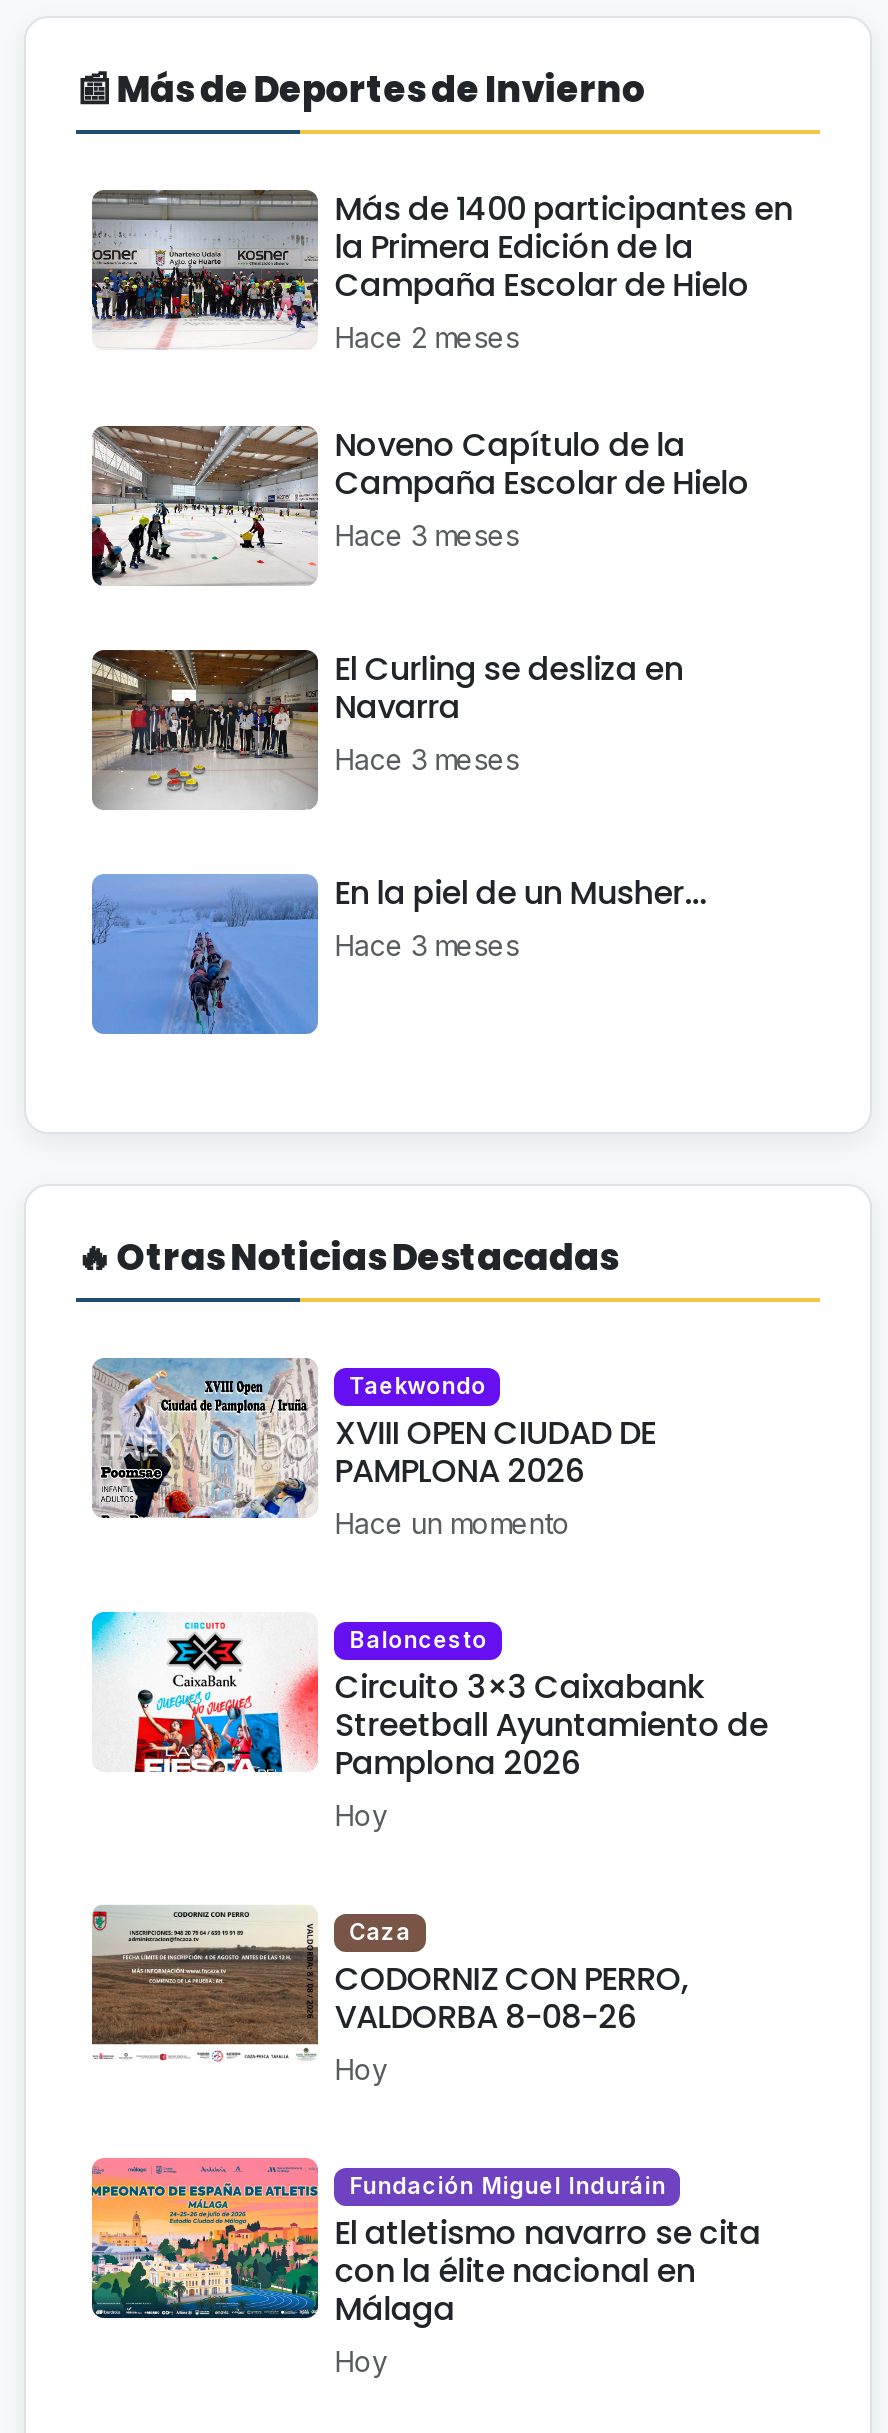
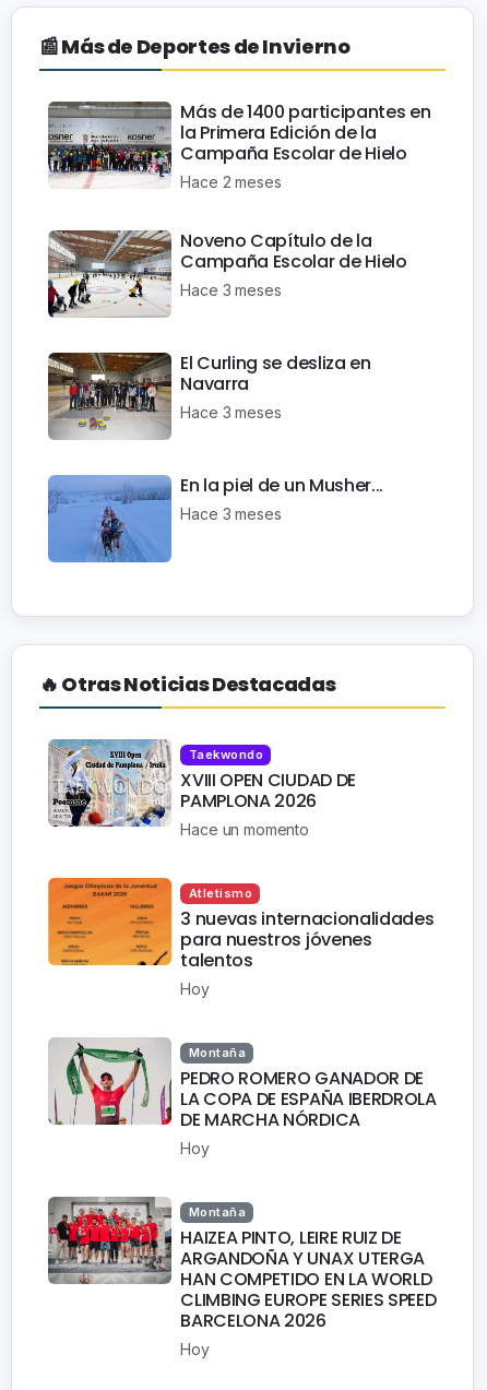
[90,1610,768,1786] [image] | Baloncesto | Circuito 3×3 Caixabank | Streetball Ayuntamiento de | Pamplona 2026 -> [47,877,434,973] [image] | Atletismo | 3 nuevas internacionalidades | para nuestros jóvenes | talentos
[90,1906,688,2062] [image] | Caza | CODORNIZ CON PERRO, | VALDORBA 8-08-26 -> [48,1037,436,1132] [image] | Montaña | PEDRO ROMERO GANADOR DE | LA COPA DE ESPAÑA IBERDROLA | DE MARCHA NÓRDICA
[90,2156,761,2331] [image] | Fundación Miguel Induráin | El atletismo navarro se cita | con la élite nacional en | Málaga -> [47,1196,436,1333] [image] | Montaña | HAIZEA PINTO, LEIRE RUIZ DE | ARGANDOÑA Y UNAX UTERGA | HAN COMPETIDO EN LA WORLD | CLIMBING EUROPE SERIES SPEED | BARCELONA 2026

